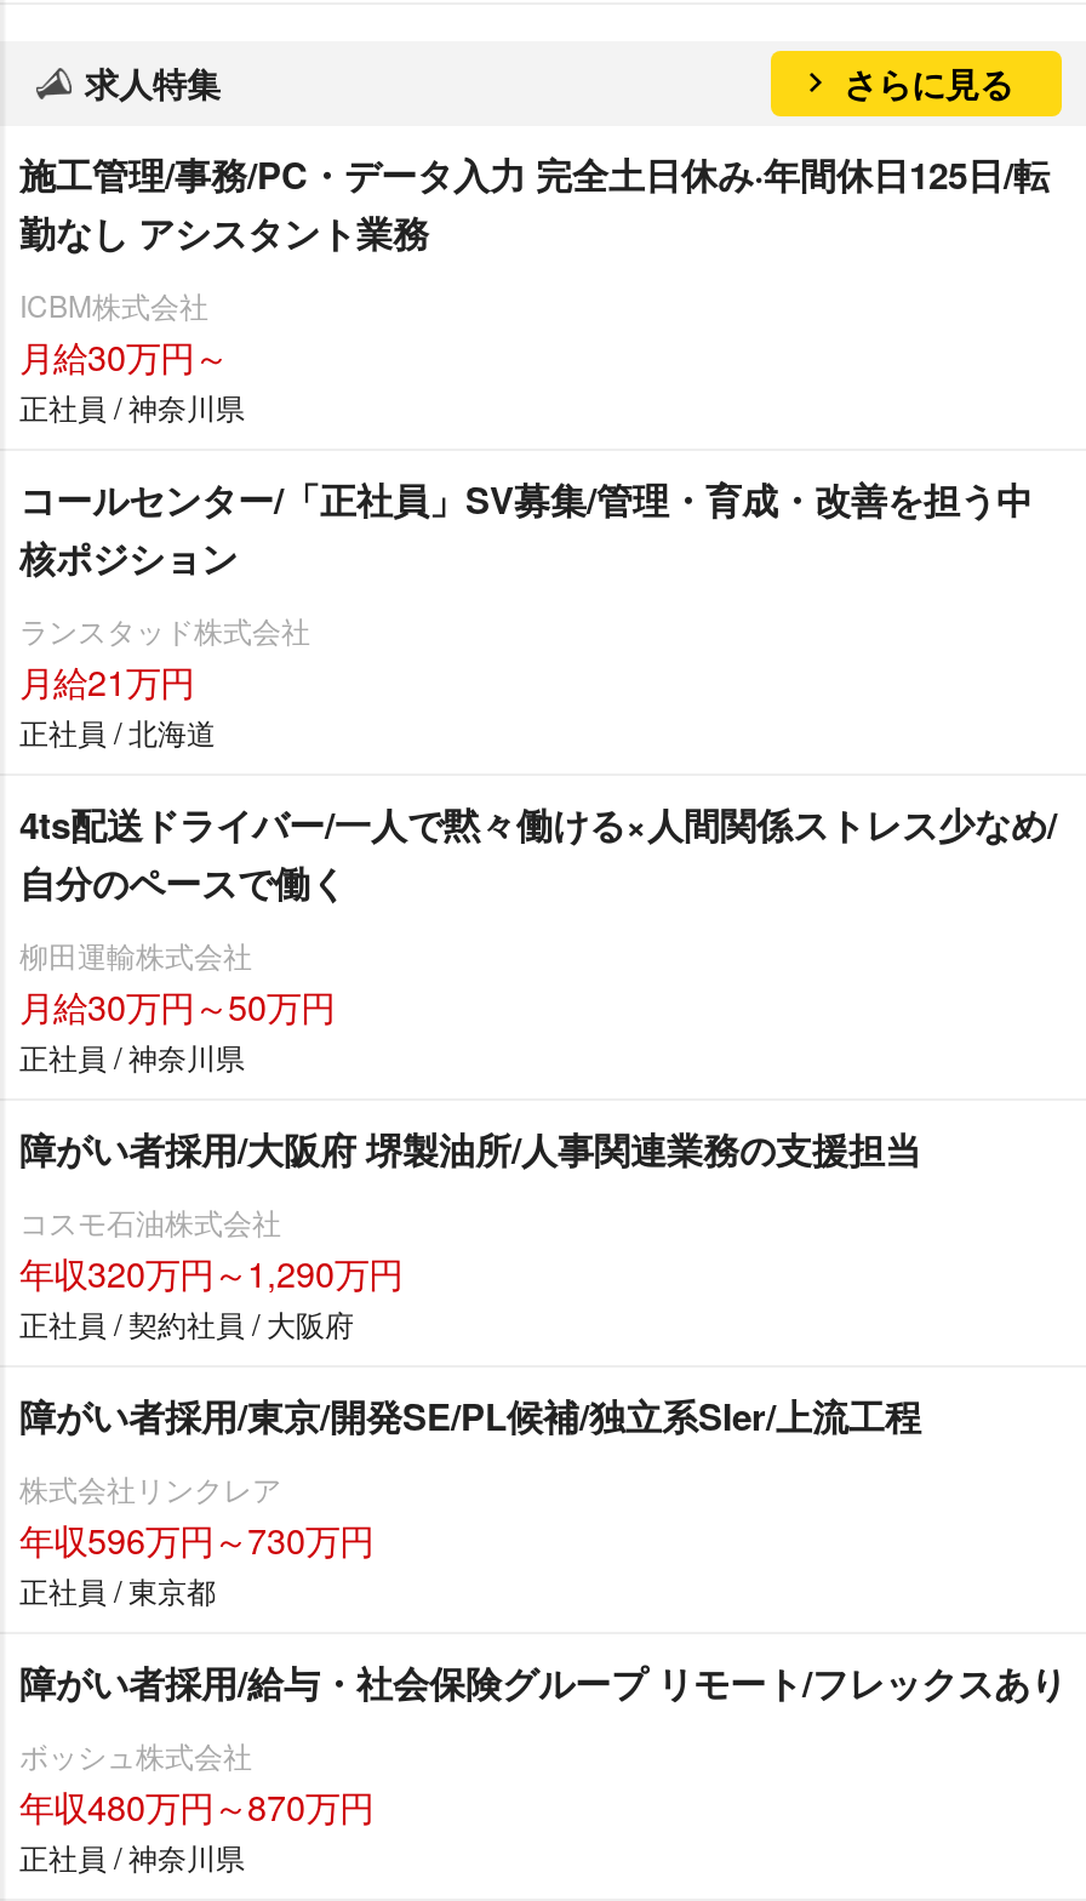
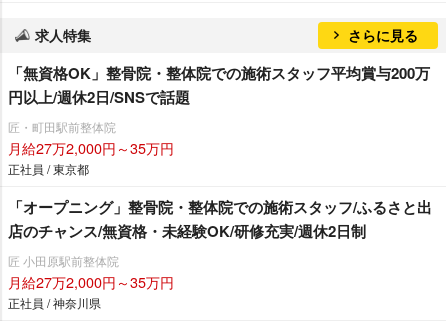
[19,147,1057,1563] 施工管理/事務/PC・データ入力 完全土日休み·年間休日125日/転 | 勤なし アシスタント業務 | ICBM株式会社 | 月給30万円～ | 正社員 / 神奈川県 | コールセンター/「正社員」SV募集/管理・育成・改善を担う中 | 核ポジション | ランスタッド株式会社 | 月給21万円 | 正社員 / 北海道 | 4ts配送ドライバー/一人で黙々働ける×人間関係ストレス少なめ/ | 自分のペースで働く | 柳田運輸株式会社 | 月給30万円～50万円 | 正社員 / 神奈川県 | 障がい者採用/大阪府 堺製油所/人事関連業務の支援担当 | コスモ石油株式会社 | 年収320万円～1,290万円 | 正社員 / 契約社員 / 大阪府 | 障がい者採用/東京/開発SE/PL候補/独立系SIer/上流工程 | 株式会社リンクレア | 年収596万円～730万円 -> [8,62,430,158] 「無資格OK」整骨院・整体院での施術スタッフ平均賞与200万 | 円以上/週休2日/SNSで話題 | 匠・町田駅前整体院 | 月給27万2,000円～35万円
moved [19,1568,216,1610] -> [8,160,89,177]: 正社員 / 東京都
[19,1656,1067,1709] 障がい者採用/給与・社会保険グループ リモート/フレックスあり -> [8,196,432,242] 「オープニング」整骨院・整体院での施術スタッフ/ふるさと出 | 店のチャンス/無資格・未経験OK/研修充実/週休2日制
[19,1733,373,1830] ボッシュ株式会社 | 年収480万円～870万円 -> [8,252,174,292] 匠 小田原駅前整体院 | 月給27万2,000円～35万円

